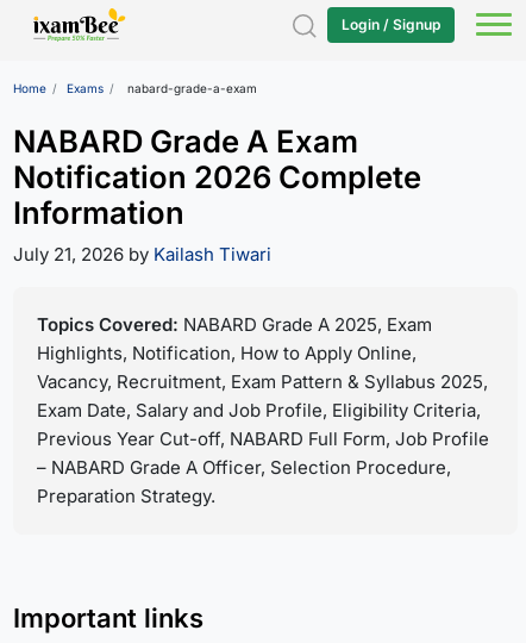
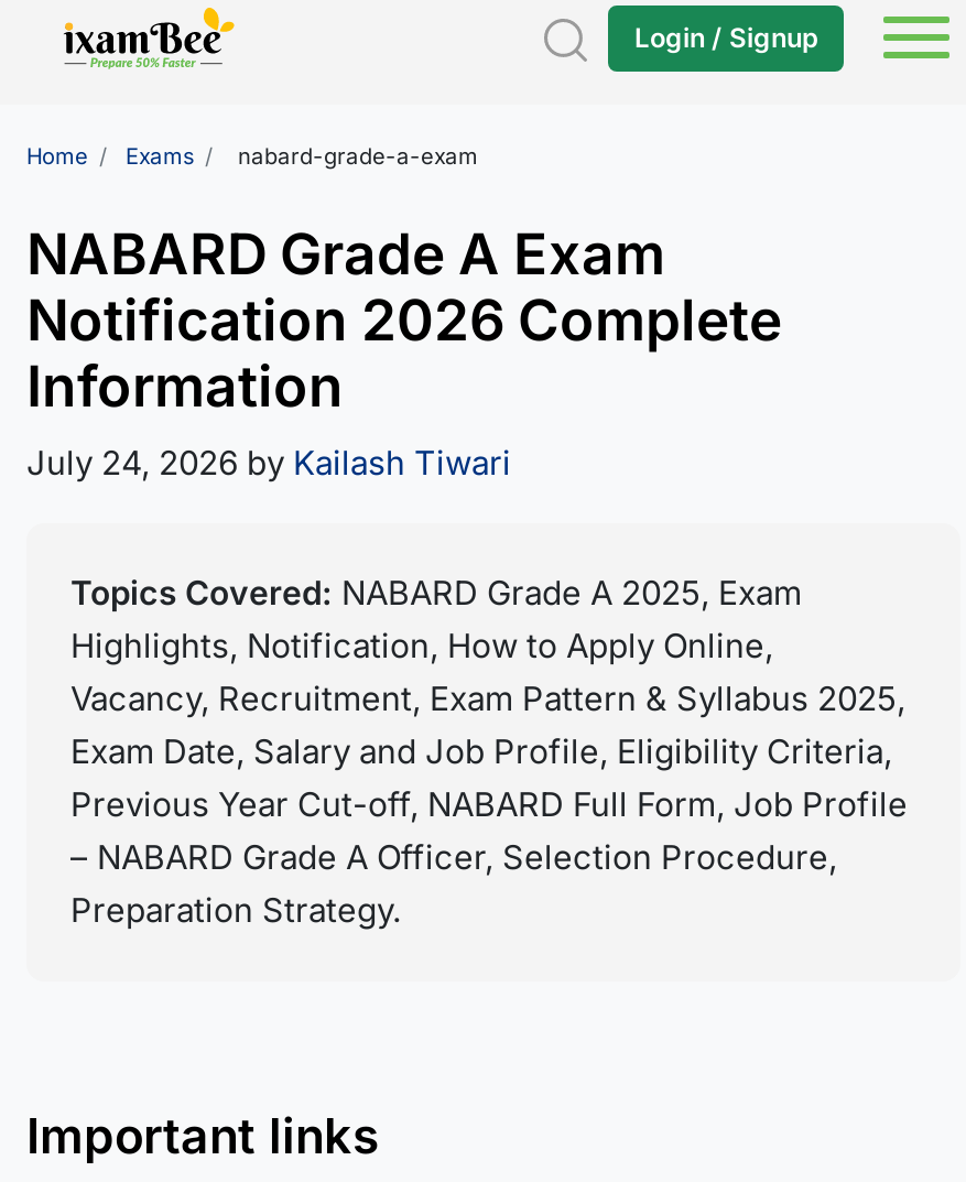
[13,243,271,266] July 21, 2026 by Kailash Tiwari -> [26,442,511,484] July 24, 2026 by Kailash Tiwari

